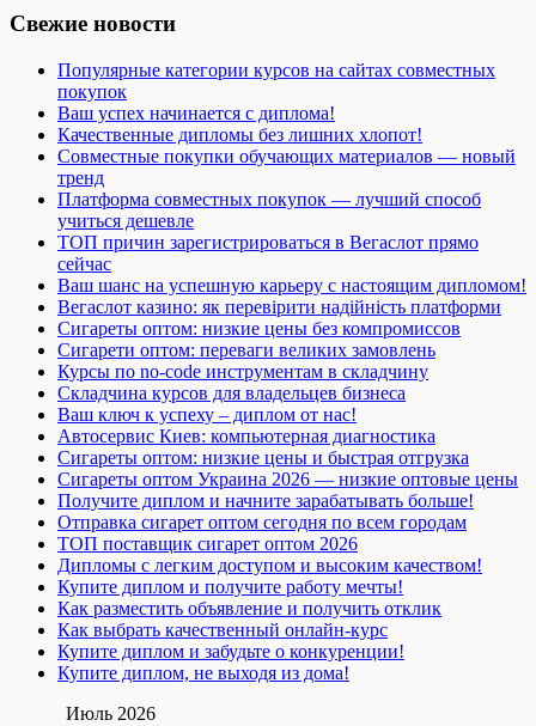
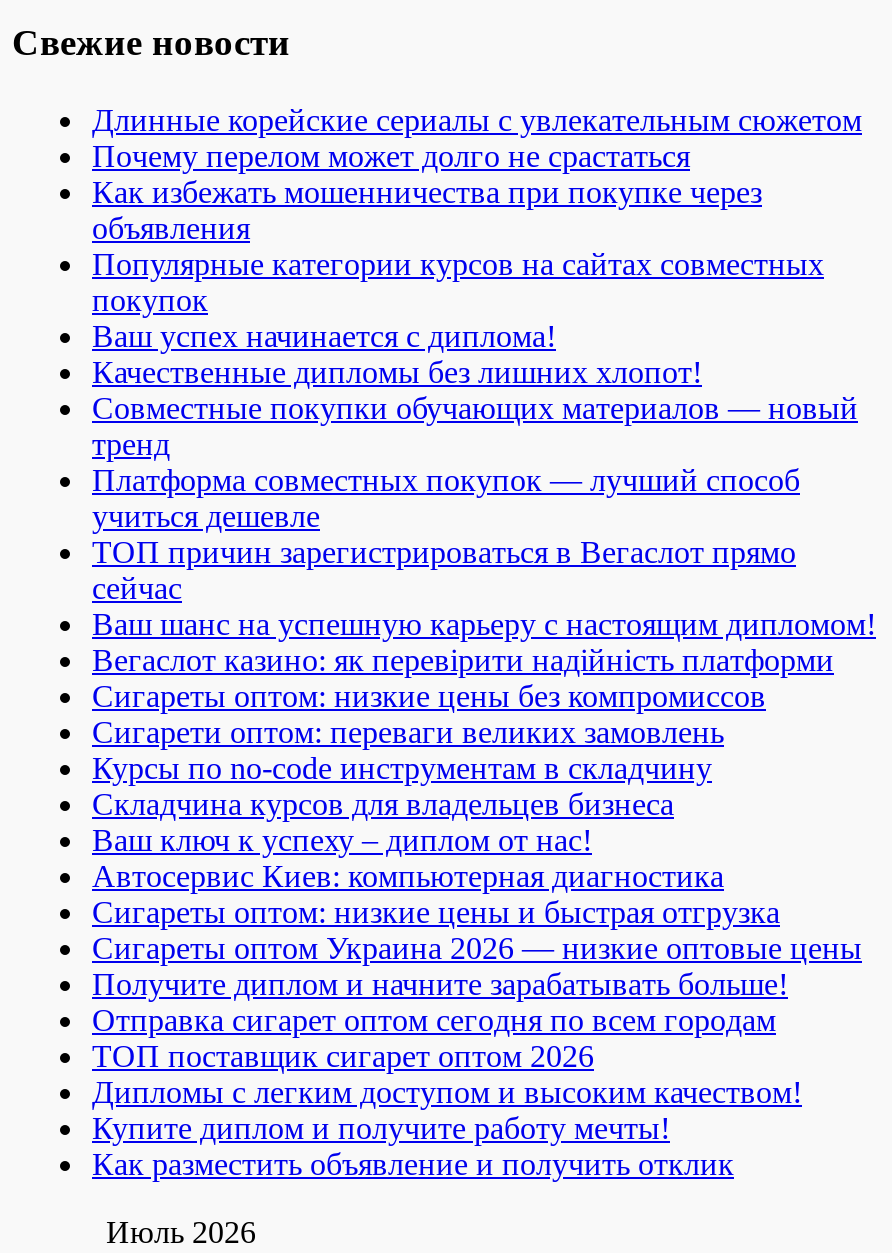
none -> [92,103,862,245] Длинные корейские сериалы с увлекательным сюжетом | Почему перелом может долго не срастаться | Как избежать мошенничества при покупке через | объявления
moved [57,60,526,618] -> [92,247,876,1181]: Популярные категории курсов на сайтах совместных | покупок | Ваш успех начинается с диплома! | ... | Купите диплом и получите работу мечты! | Как разместить объявление и получить отклик
[57,619,404,683] Как выбрать качественный онлайн-курс | Купите диплом и забудьте о конкуренции! | Купите диплом, не выходя из дома! -> none

